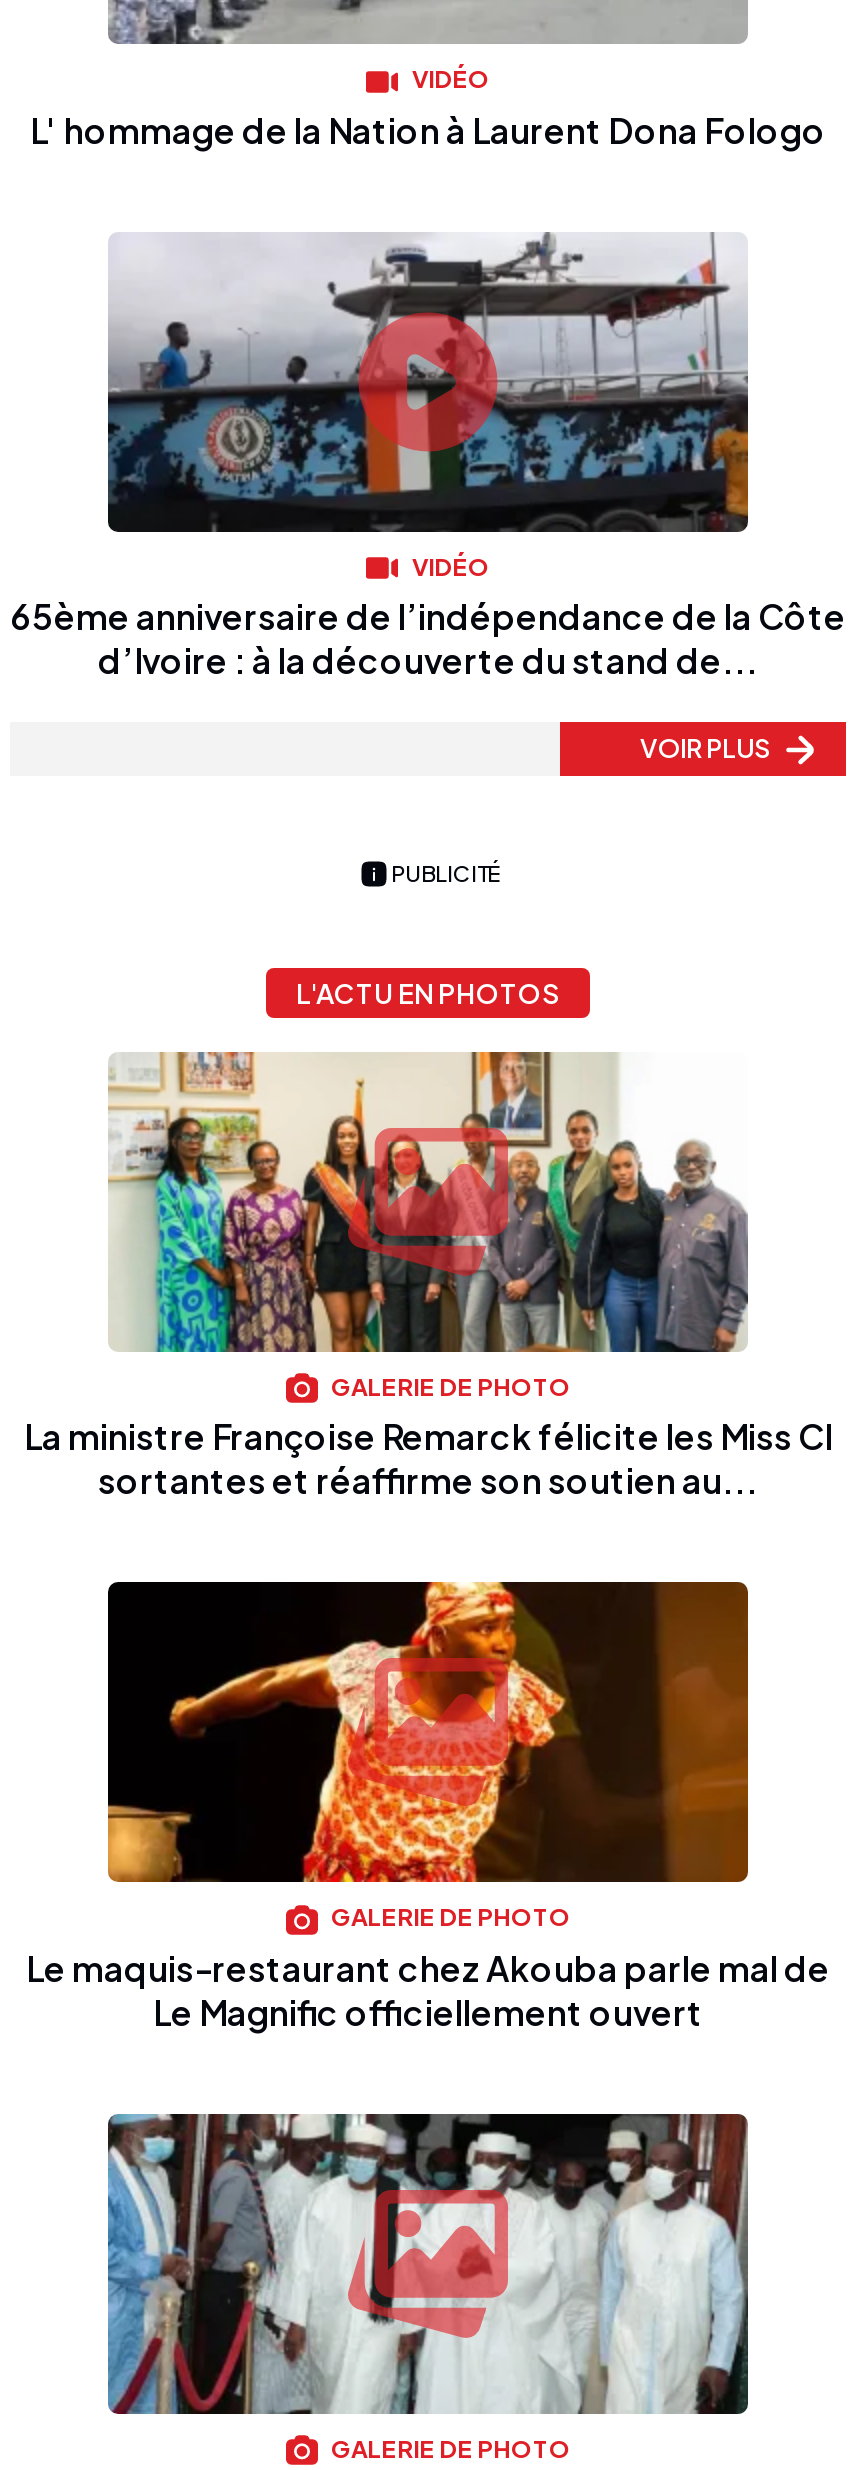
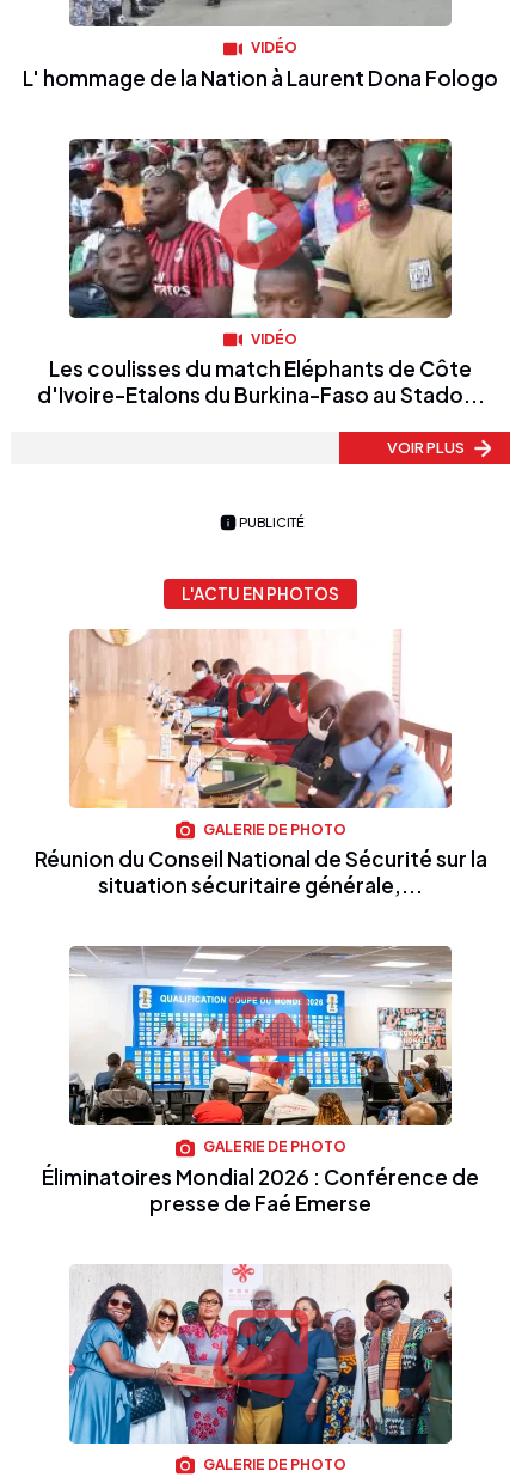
[10,232,846,682] [image] | 65ème anniversaire de l’indépendance de la Côte | d’Ivoire : à la découverte du stand de... -> [36,138,484,408] [image] | Les coulisses du match Eléphants de Côte | d'Ivoire-Etalons du Burkina-Faso au Stado...
[24,1050,832,1502] [image] | La ministre Françoise Remarck félicite les Miss CI | sortantes et réaffirme son soutien au... -> [34,629,487,898] [image] | Réunion du Conseil National de Sécurité sur la | situation sécuritaire générale,...
[26,1580,830,2033] [image] | Le maquis-restaurant chez Akouba parle mal de | Le Magnific officiellement ouvert -> [42,945,479,1216] [image] | Éliminatoires Mondial 2026 : Conférence de | presse de Faé Emerse
[106,2112,750,2416] [image] -> [68,1264,452,1445] [image]

